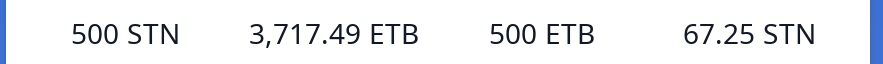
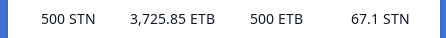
[71,14,595,52] 500 STN 3,717.49 ETB 500 ETB -> [40,9,302,28] 500 STN 3,725.85 ETB 500 ETB
[683,14,817,52] 67.25 STN -> [350,9,409,28] 67.1 STN

